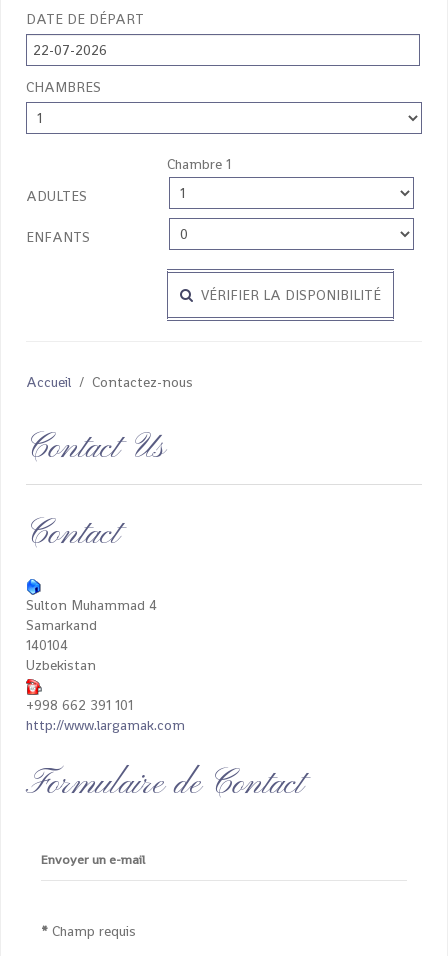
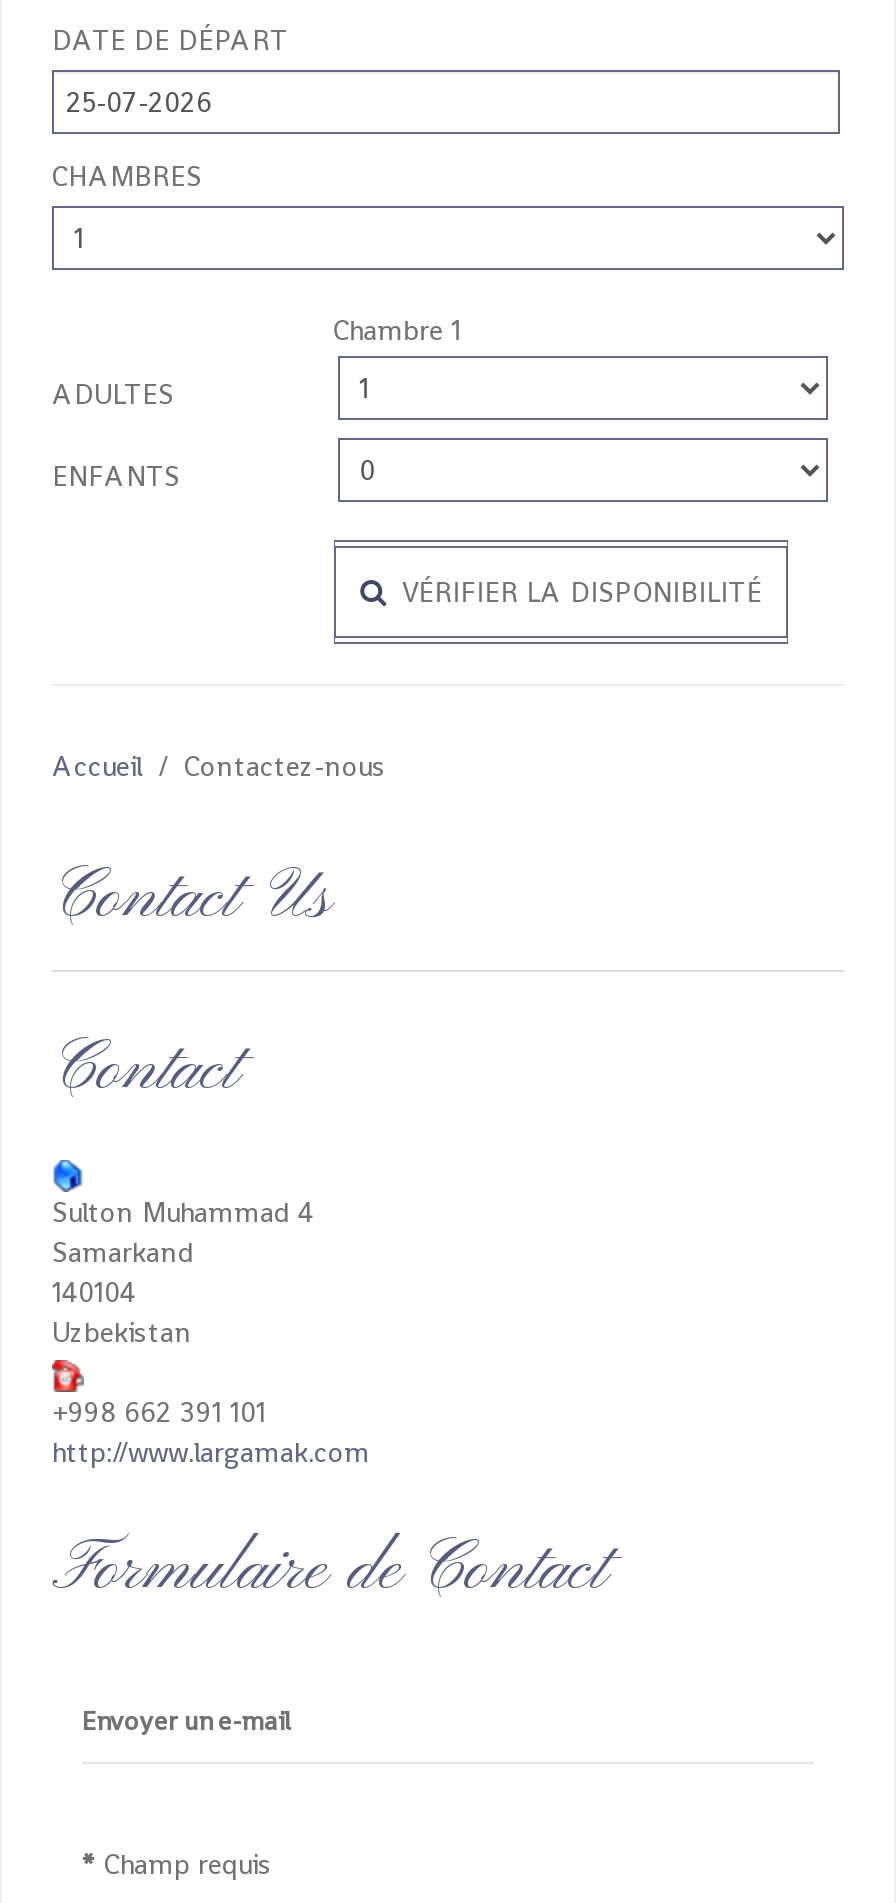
[33,41,107,59] 22-07-2026 -> [66,84,212,120] 25-07-2026

